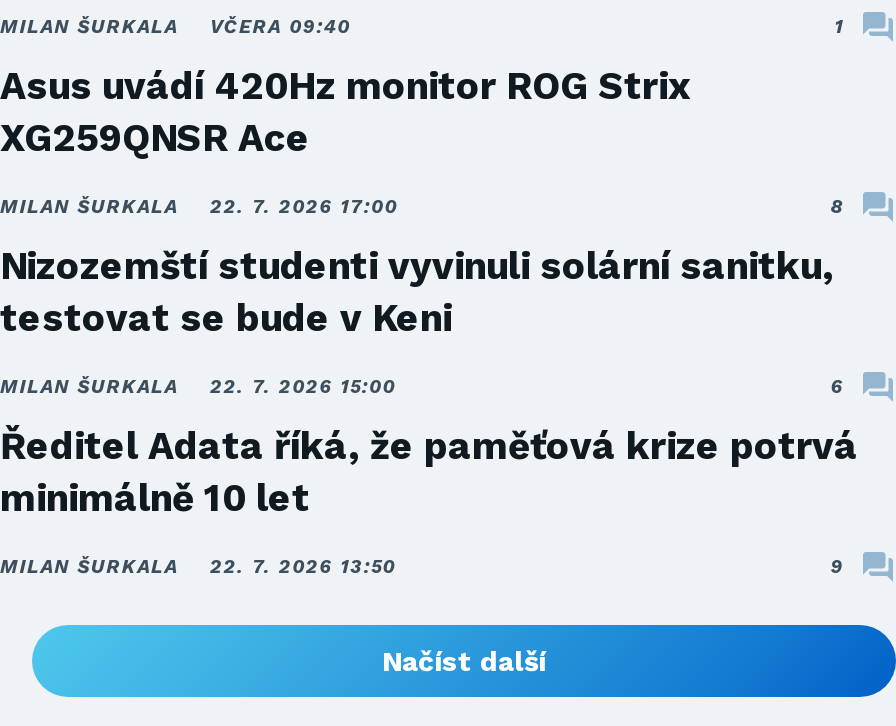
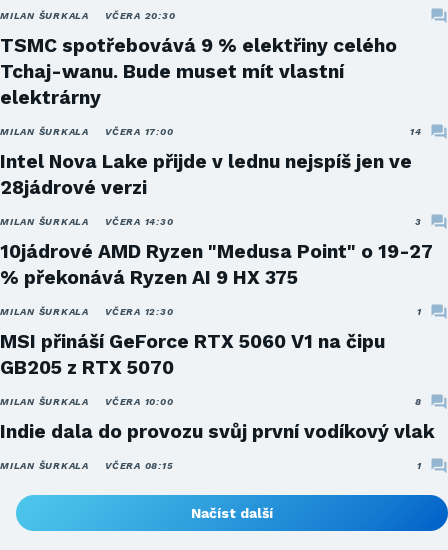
[210,15,844,37] VČERA 09:40 | 1 -> [105,10,175,21] VČERA 20:30
[0,63,690,161] Asus uvádí 420Hz monitor ROG Strix | XG259QNSR Ace -> [0,34,397,109] TSMC spotřebovává 9 % elektřiny celého | Tchaj-wanu. Bude muset mít vlastní | elektrárny
[210,195,844,217] 22. 7. 2026 17:00 | 8 -> [105,126,422,137] VČERA 17:00 | 14
[0,243,834,341] Nizozemští studenti vyvinuli solární sanitku, | testovat se bude v Keni -> [0,150,412,199] Intel Nova Lake přijde v lednu nejspíš jen ve | 28jádrové verzi
[210,375,844,397] 22. 7. 2026 15:00 | 6 -> [105,216,422,227] VČERA 14:30 | 3
[0,423,858,521] Ředitel Adata říká, že paměťová krize potrvá | minimálně 10 let -> [0,240,433,289] 10jádrové AMD Ryzen "Medusa Point" o 19-27 | % překonává Ryzen AI 9 HX 375
[210,555,844,577] 22. 7. 2026 13:50 | 9 -> [0,306,435,471] VČERA 12:30 | 1 | MSI přináší GeForce RTX 5060 V1 na čipu | GB205 z RTX 5070 | MILAN ŠURKALA | VČERA 10:00 | 8 | Indie dala do provozu svůj první vodíkový vlak | MILAN ŠURKALA | VČERA 08:15 | 1

